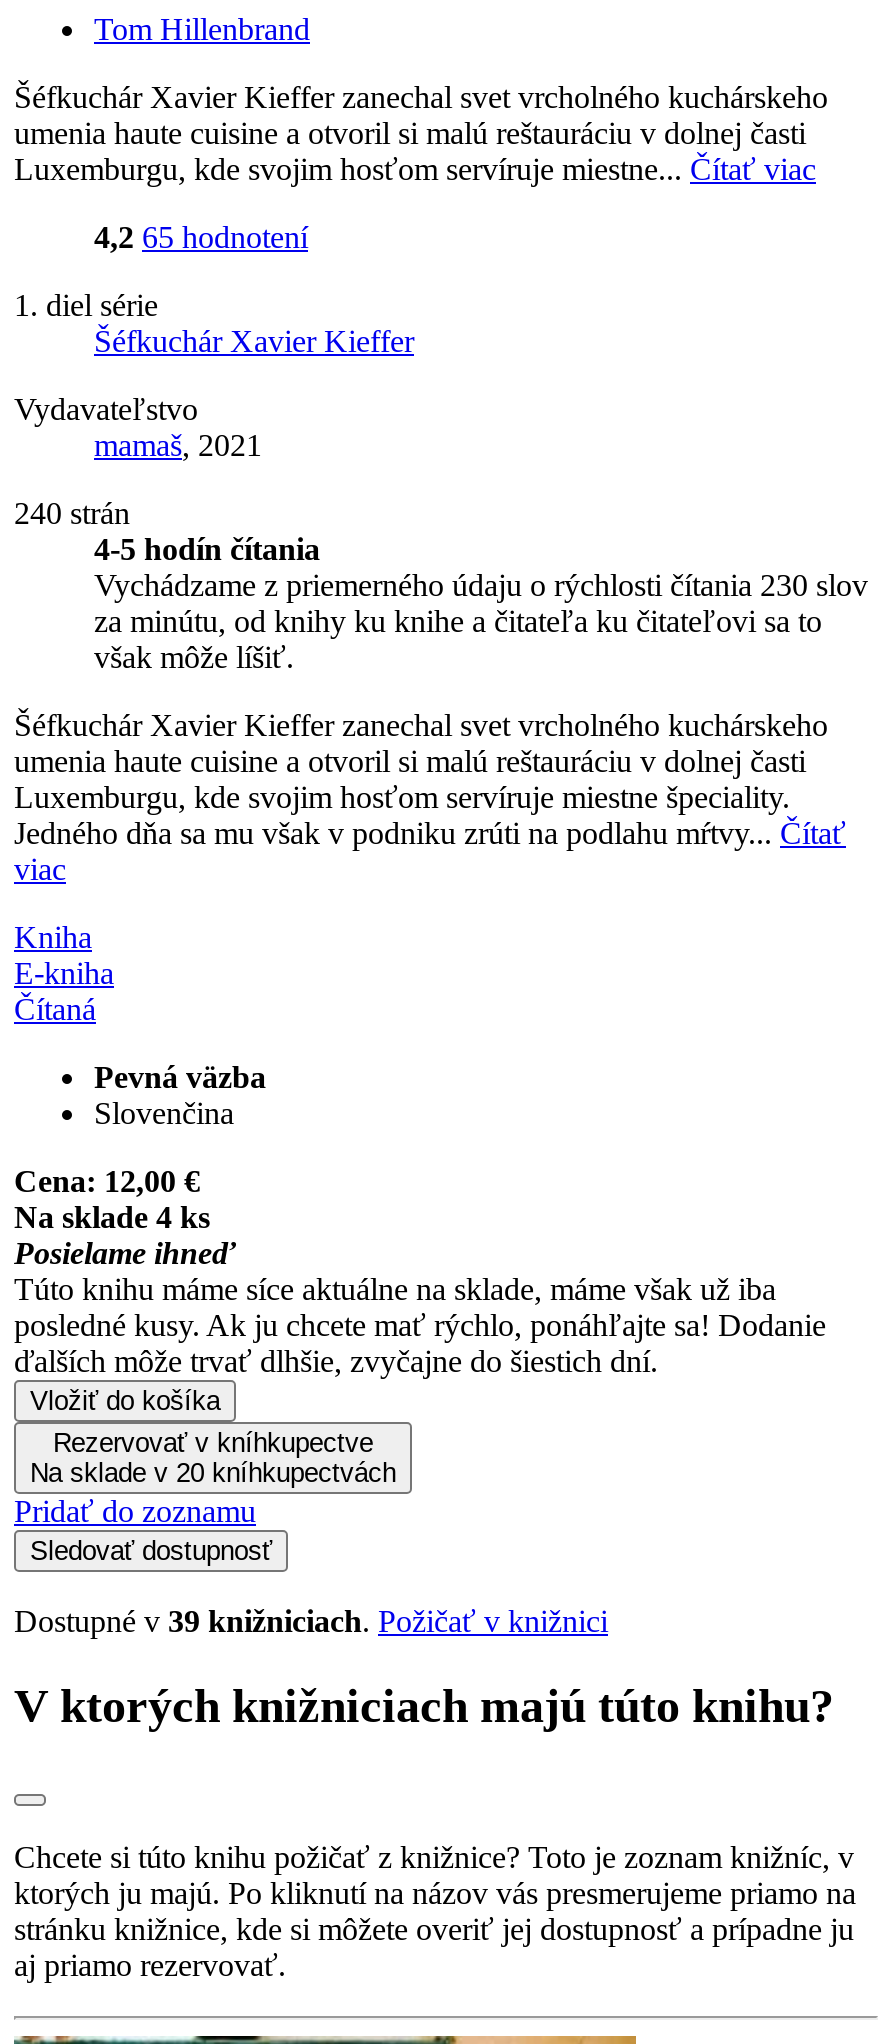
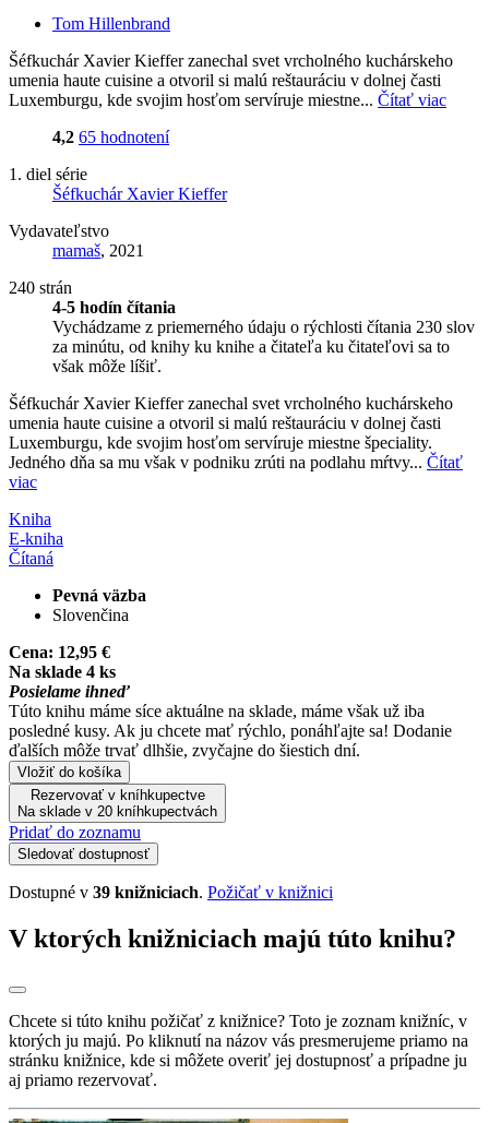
[14,1163,200,1197] Cena: 12,00 € -> [9,642,110,661] Cena: 12,95 €

